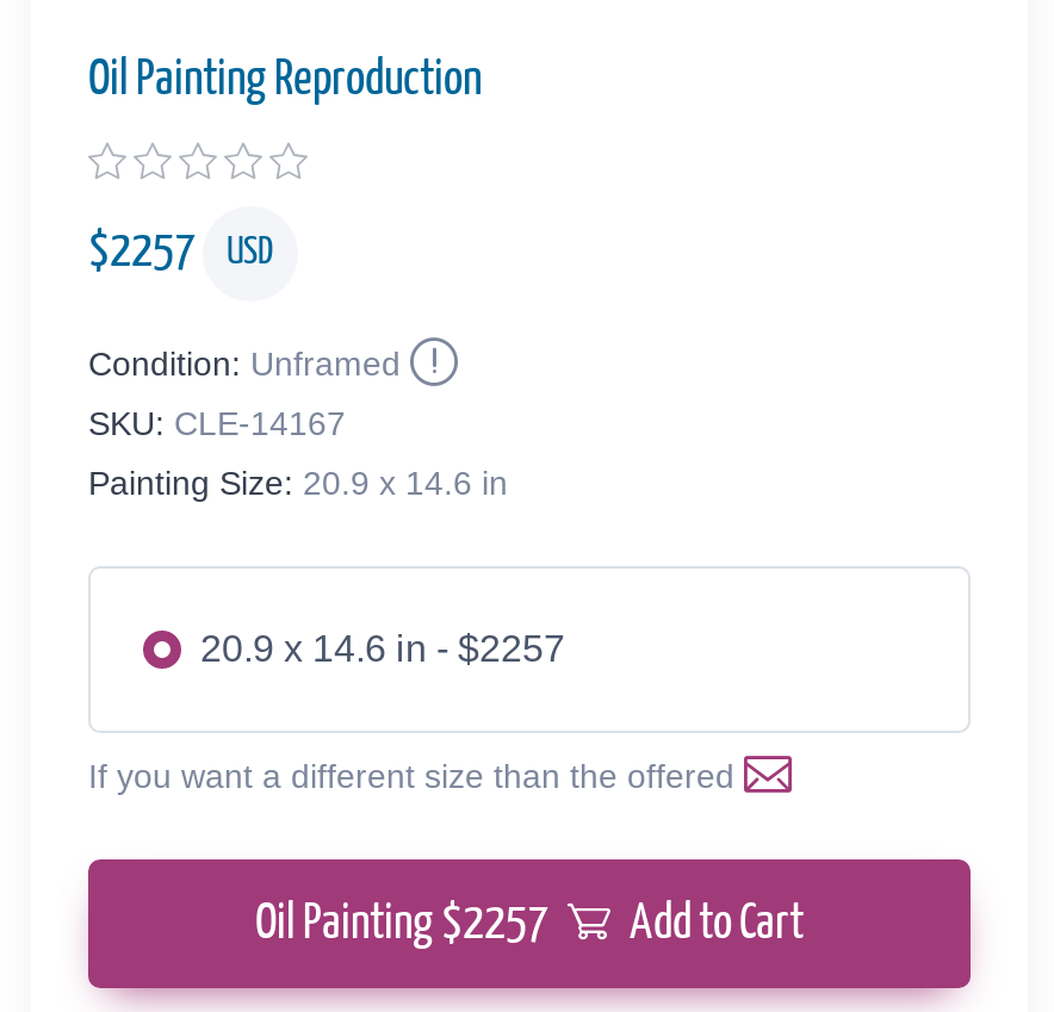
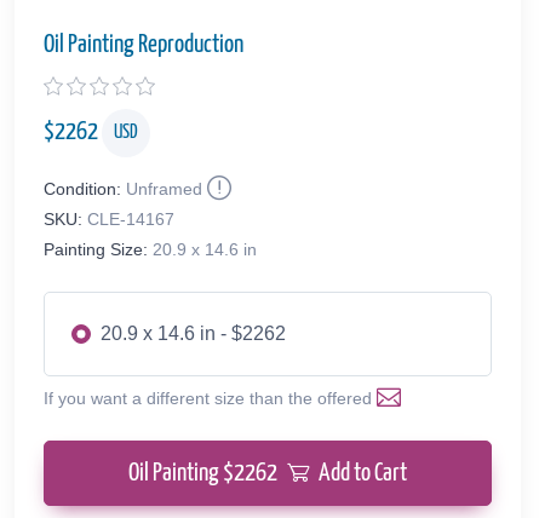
[88,228,274,276] $2257 USD -> [44,120,138,144] $2262 USD
[200,627,565,668] 20.9 x 14.6 in - $2257 -> [101,323,286,343] 20.9 x 14.6 in - $2262
[255,899,804,947] Oil Painting $2257 Add to Cart -> [128,461,407,485] Oil Painting $2262 Add to Cart

